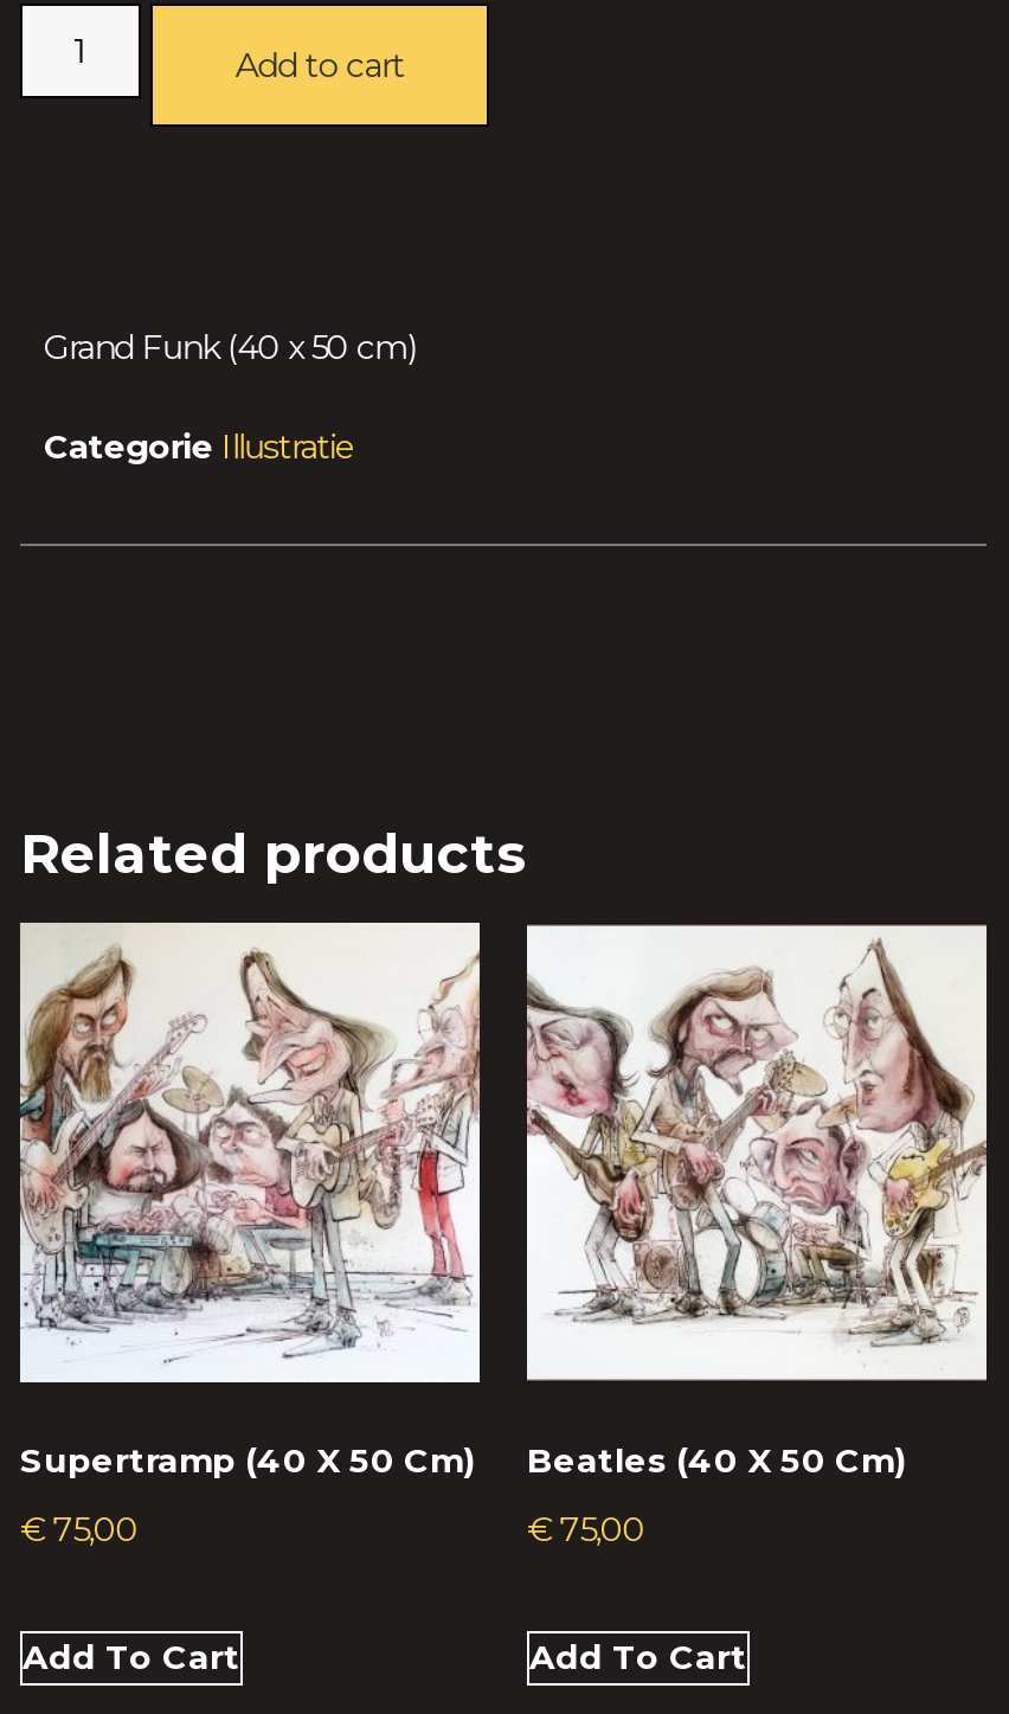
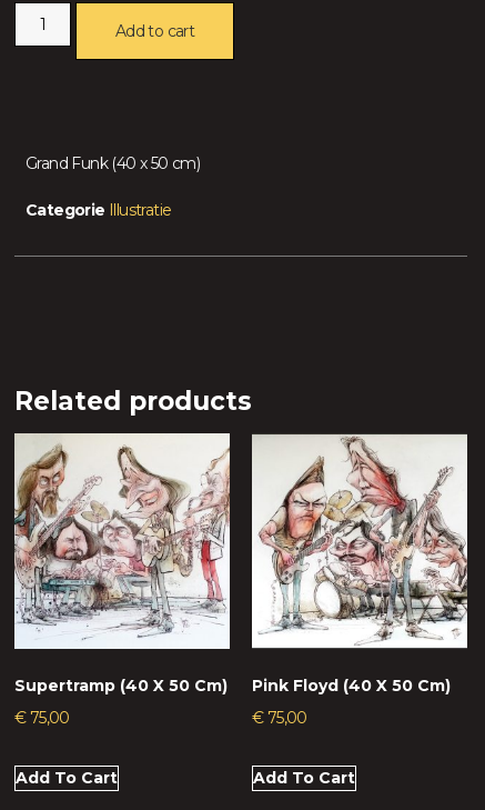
[525,927,989,1482] [image] | Beatles (40 X 50 Cm) -> [251,436,468,696] [image] | Pink Floyd (40 X 50 Cm)

